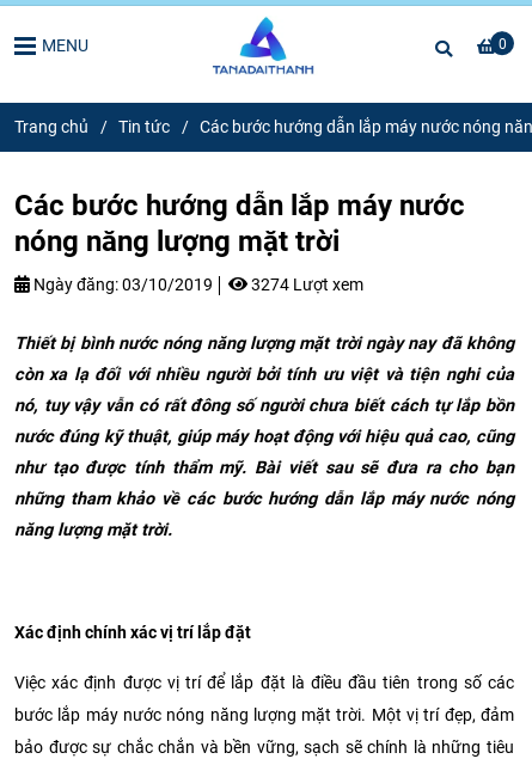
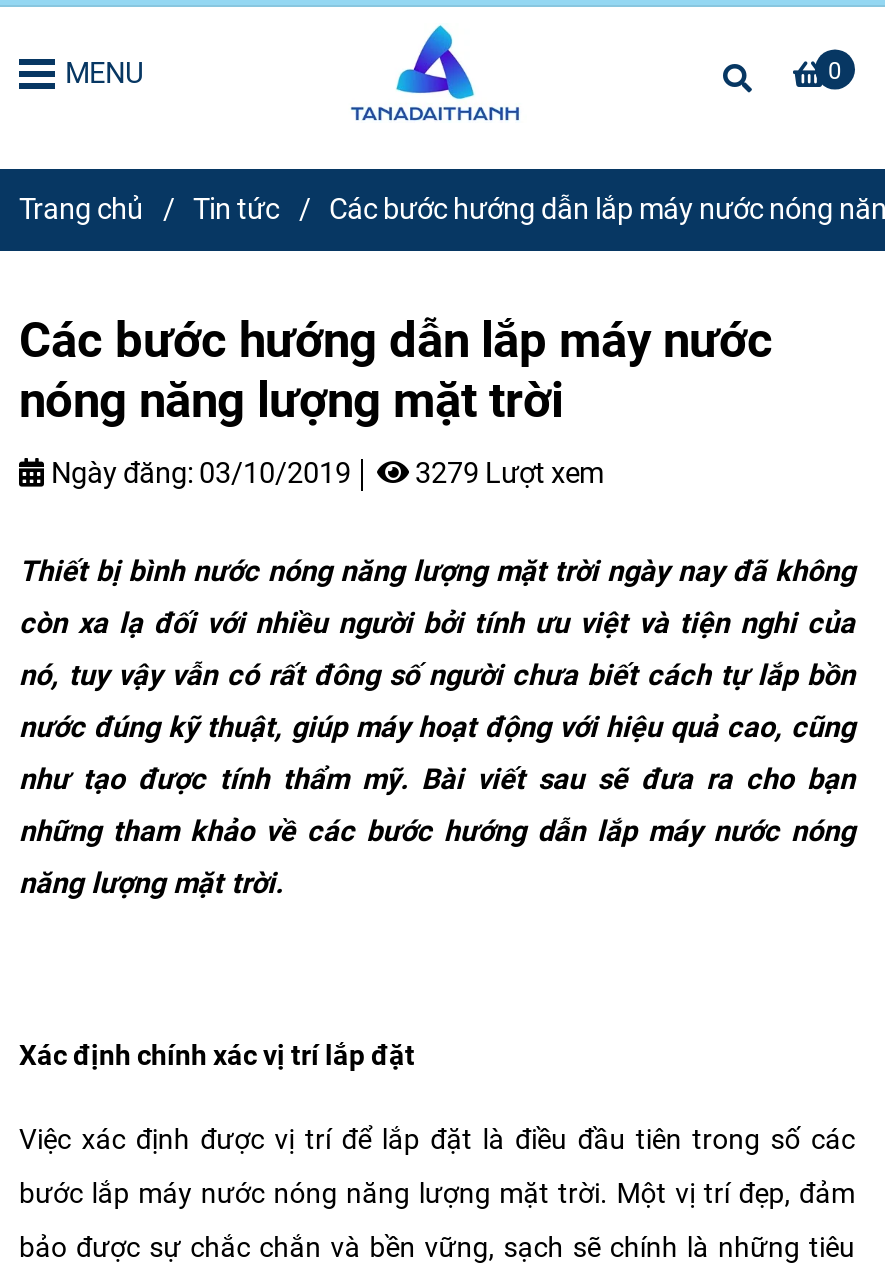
[30,275,363,295] Ngày đăng: 03/10/2019 3274 Lượt xem -> [45,457,603,491] Ngày đăng: 03/10/2019 3279 Lượt xem

